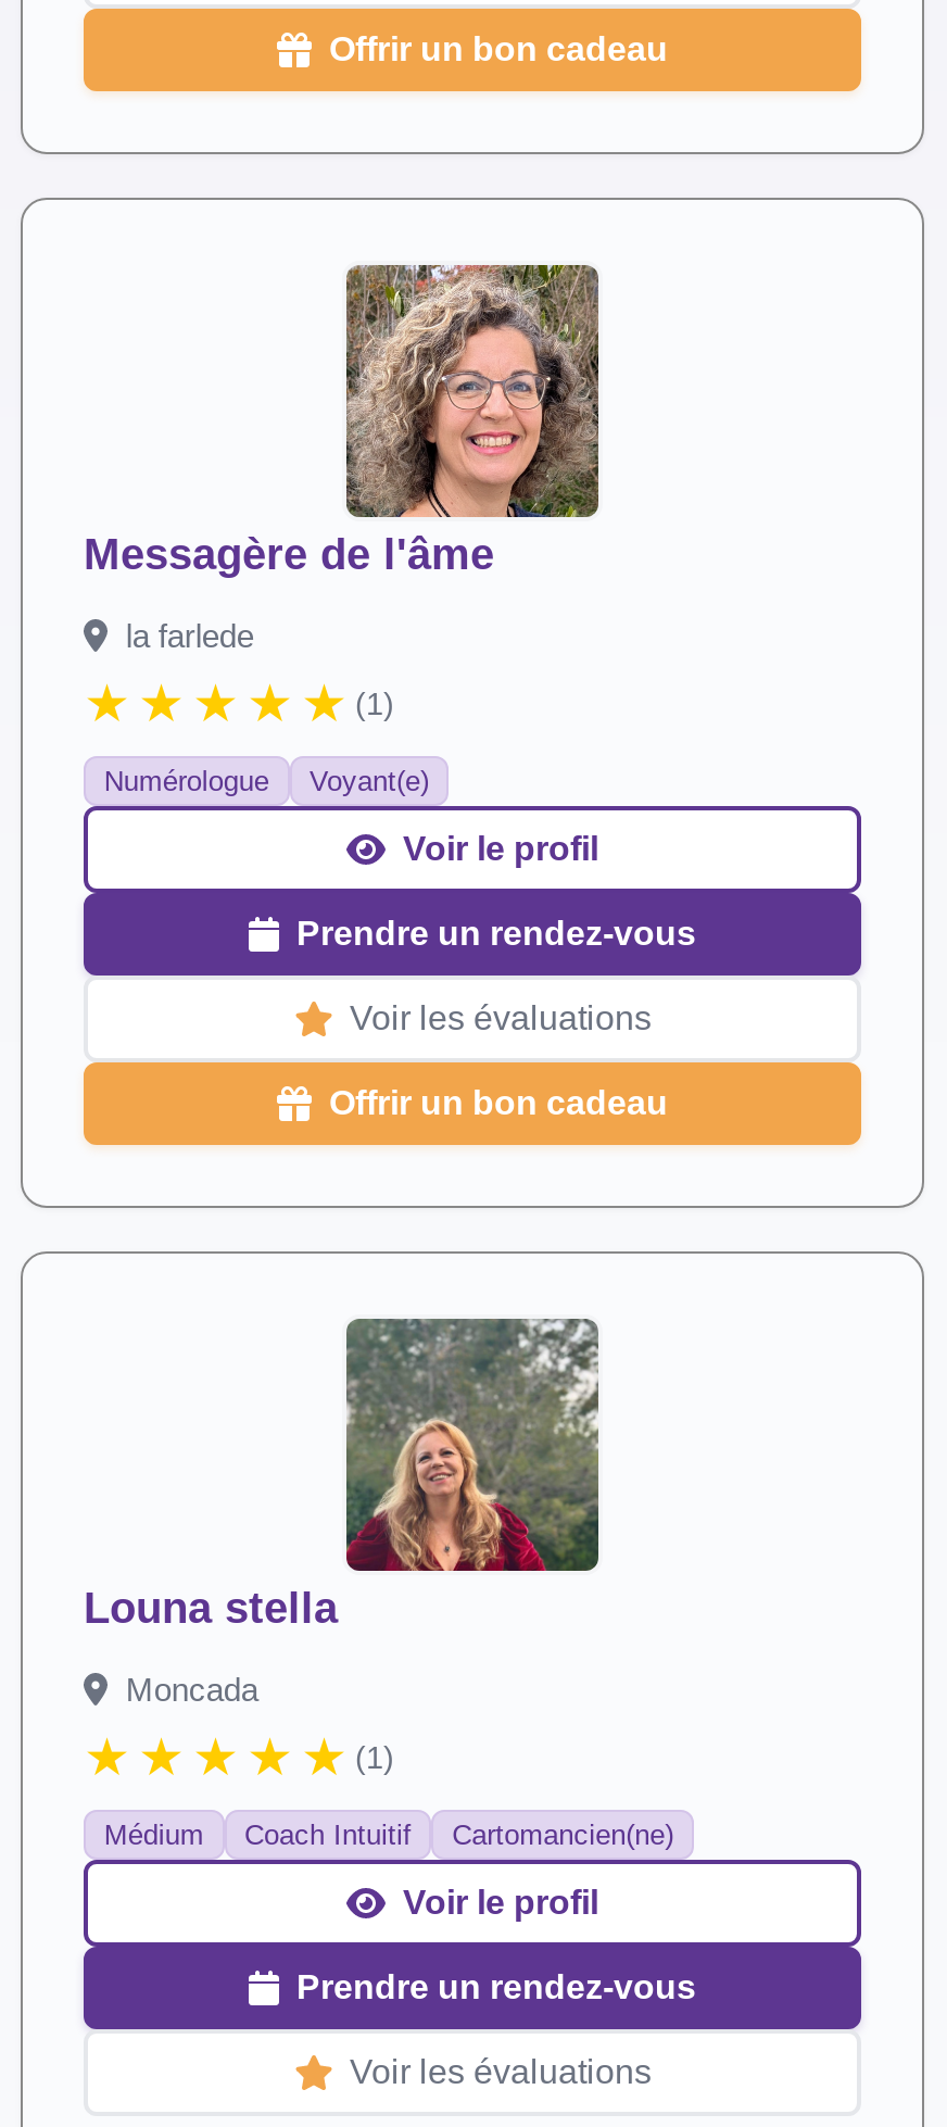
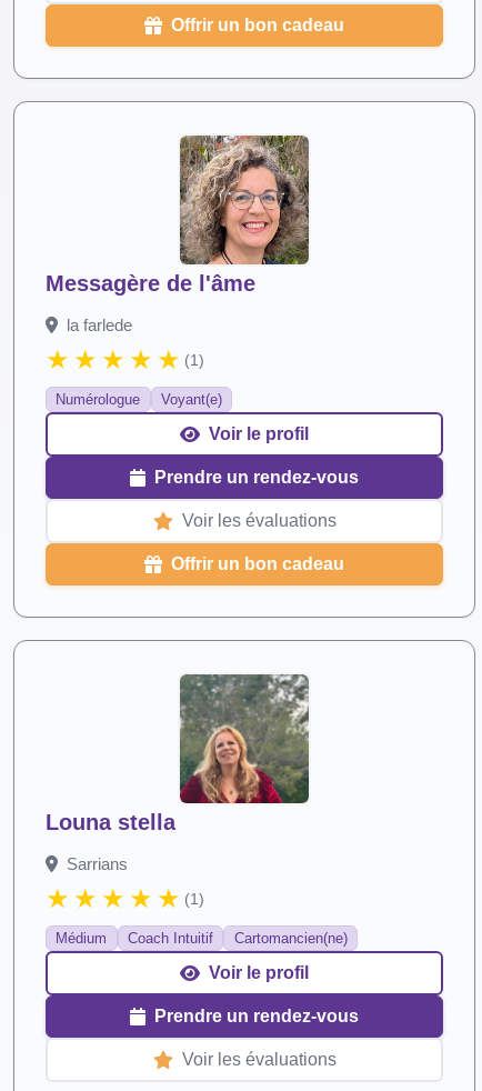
[117,1671,258,1708] Moncada -> [63,855,128,873] Sarrians

